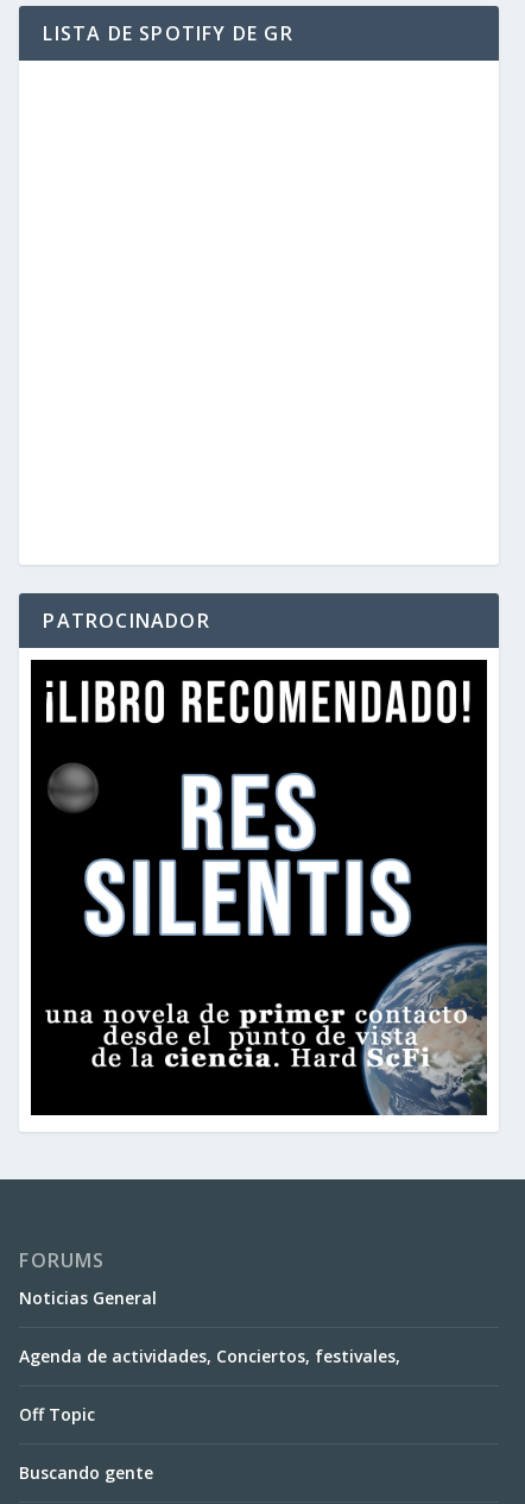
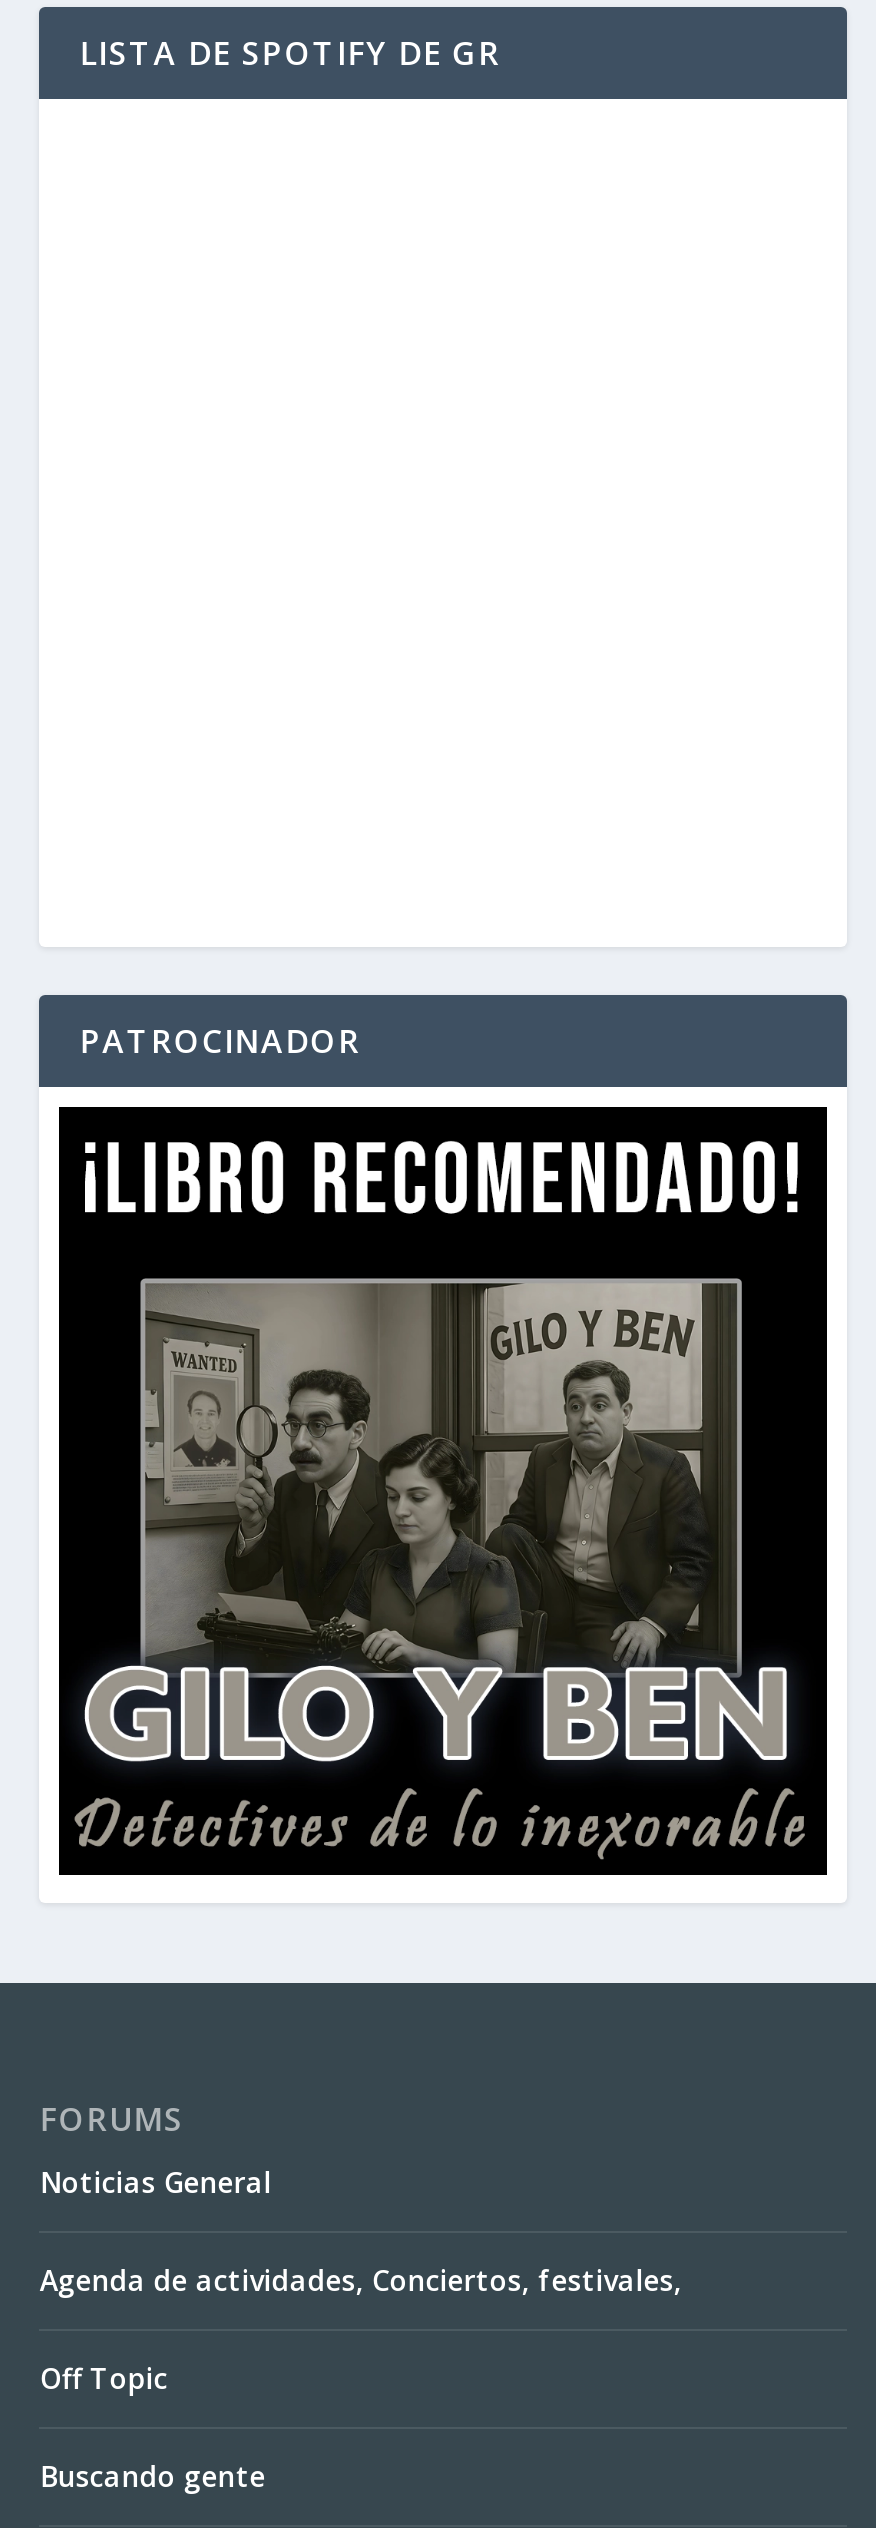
[34,761,488,1116] [image] -> [63,1276,829,1878] [image]

